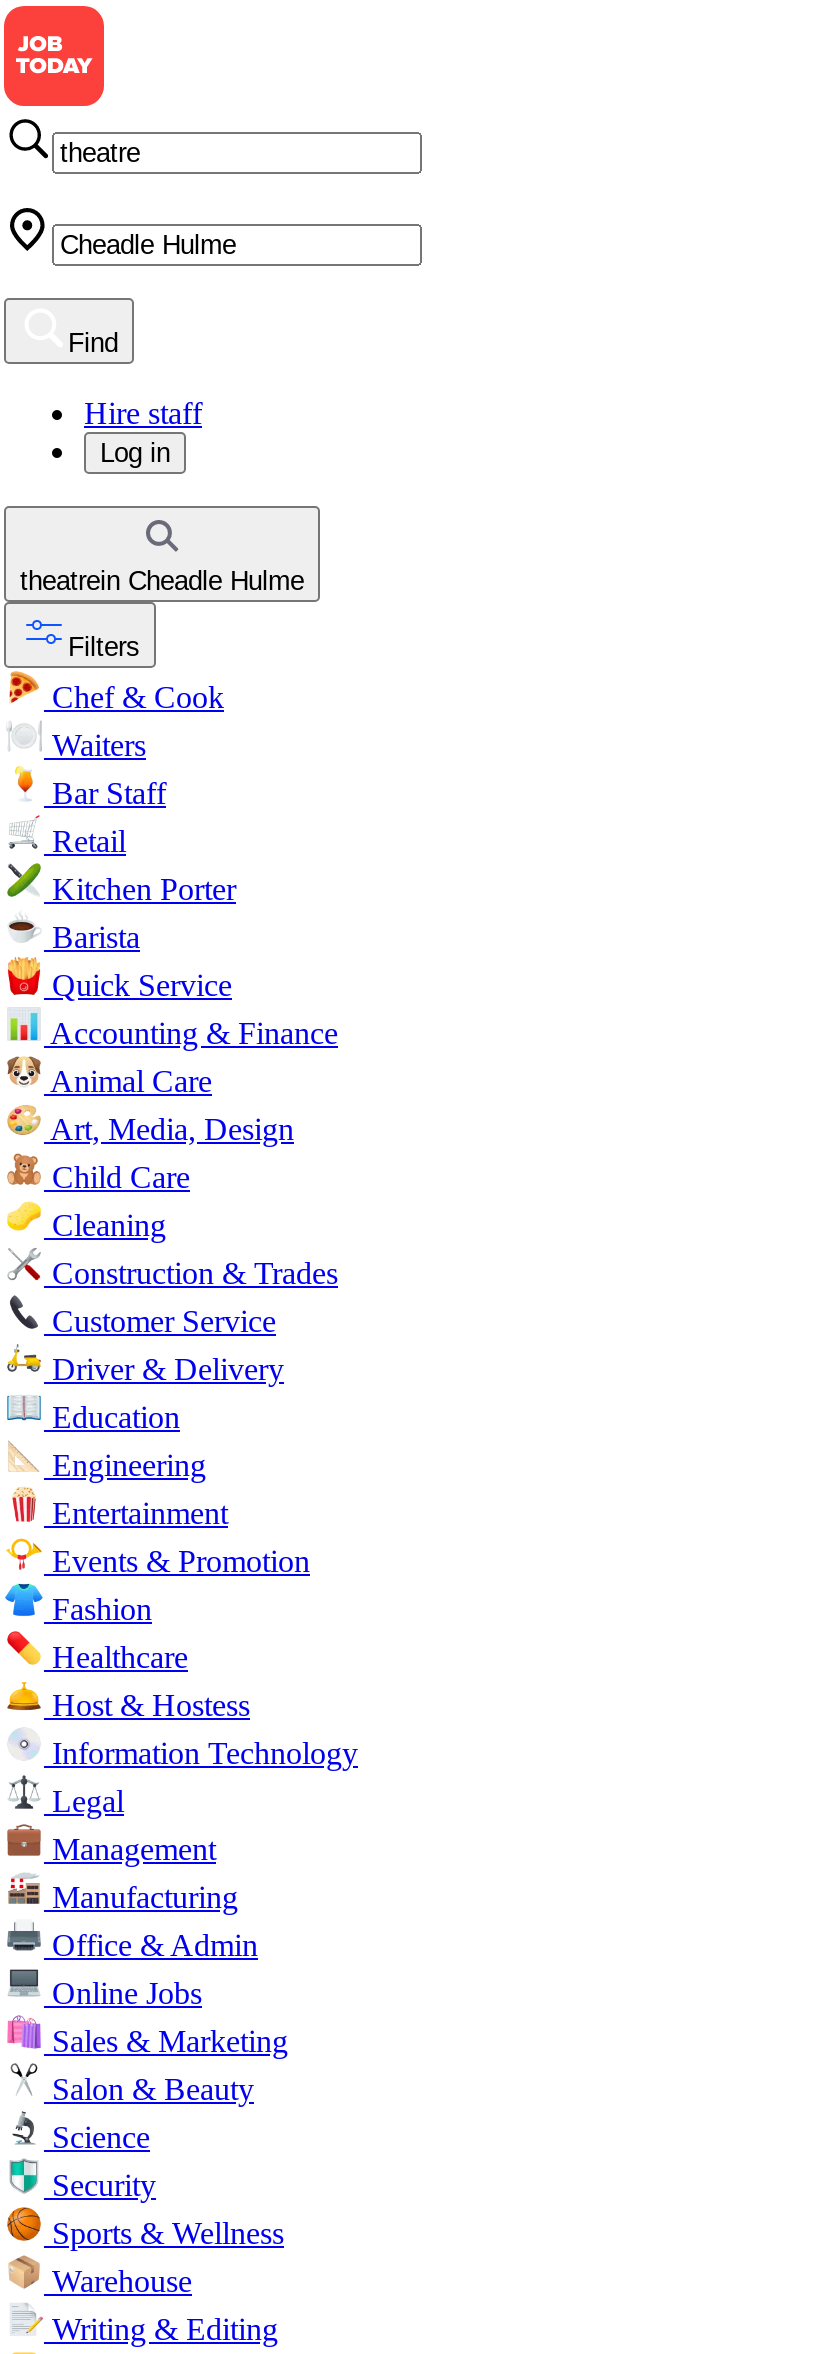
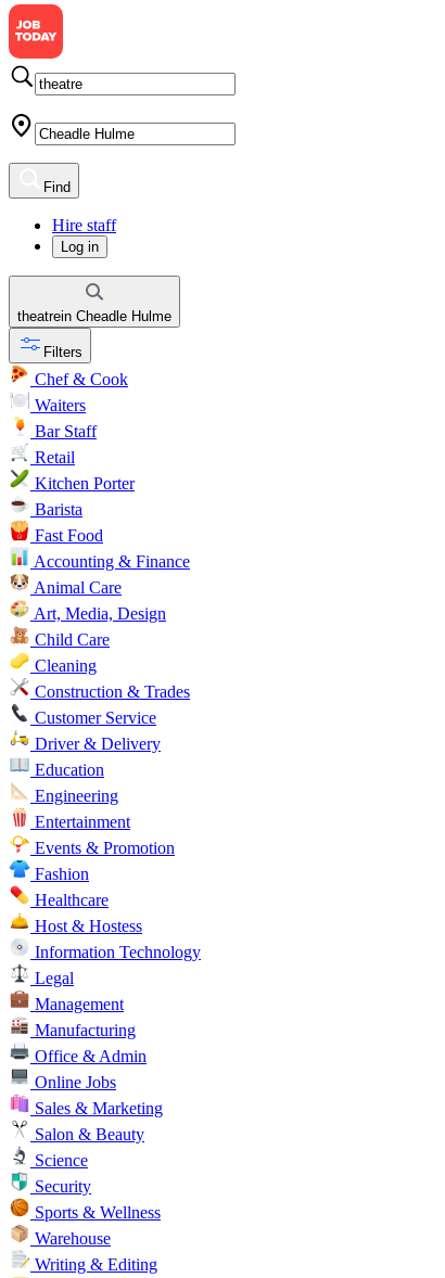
[52,968,232,1002] Quick Service -> [35,526,103,545] Fast Food

